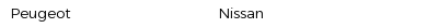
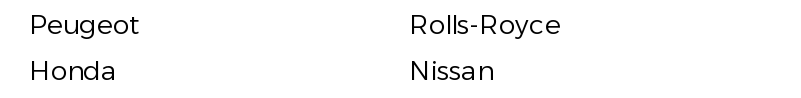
none -> [29,9,561,87] Rolls-Royce | Honda

